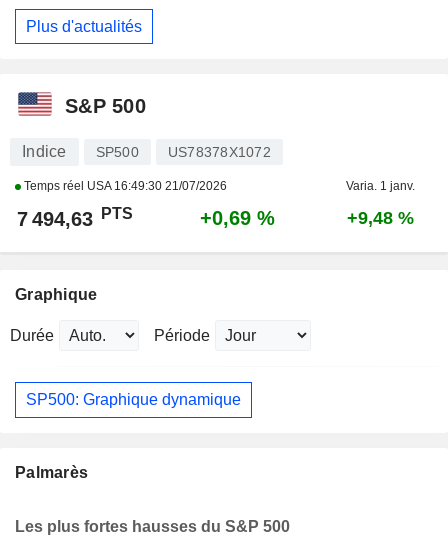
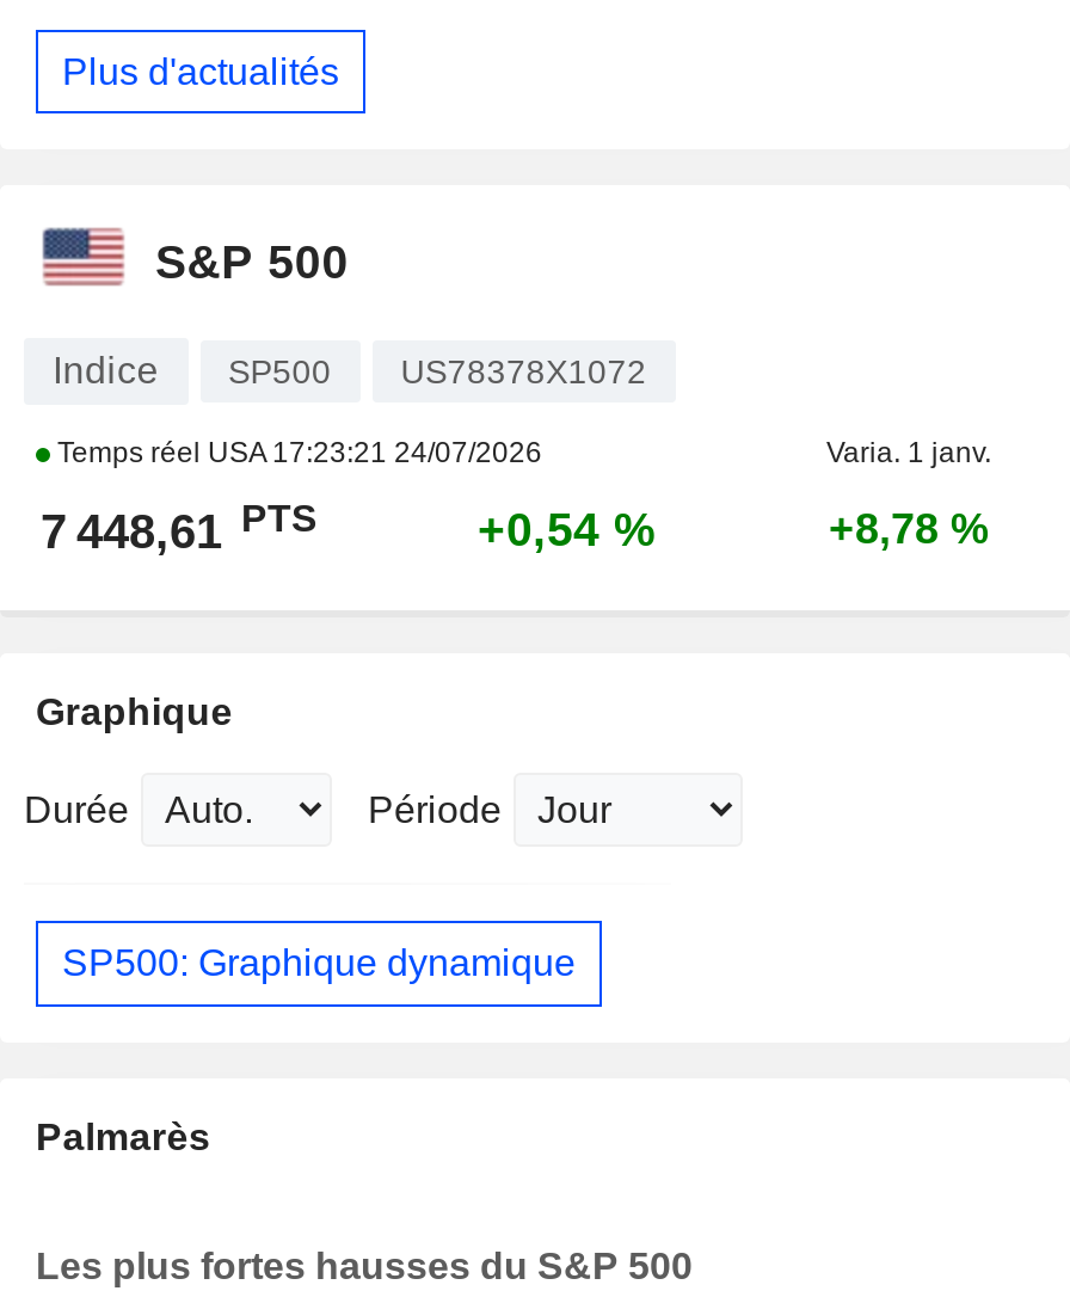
[21,179,227,193] Temps réel USA 16:49:30 21/07/2026 -> [50,437,542,470] Temps réel USA 17:23:21 24/07/2026
[17,205,133,230] 7 494,63 PTS -> [41,498,318,559] 7 448,61 PTS
[200,207,275,229] +0,69 % -> [478,504,657,556] +0,54 %
[347,208,414,228] +9,48 % -> [829,506,989,554] +8,78 %

